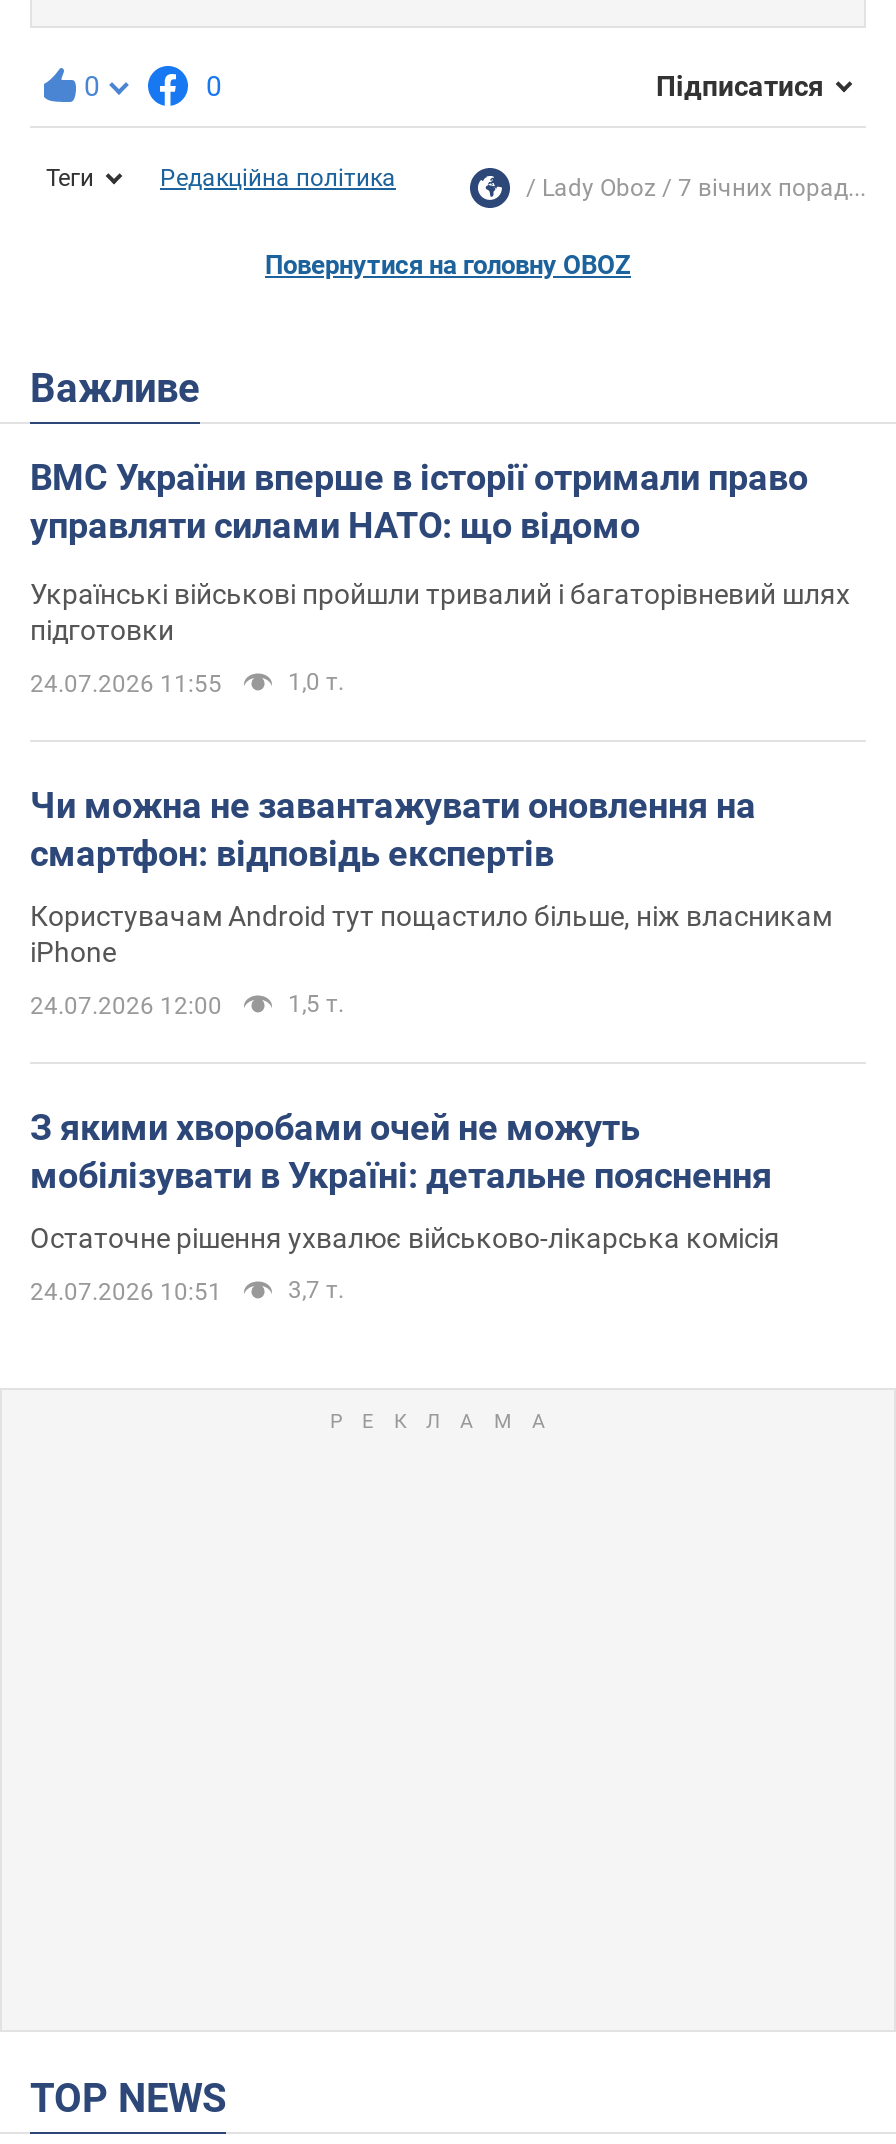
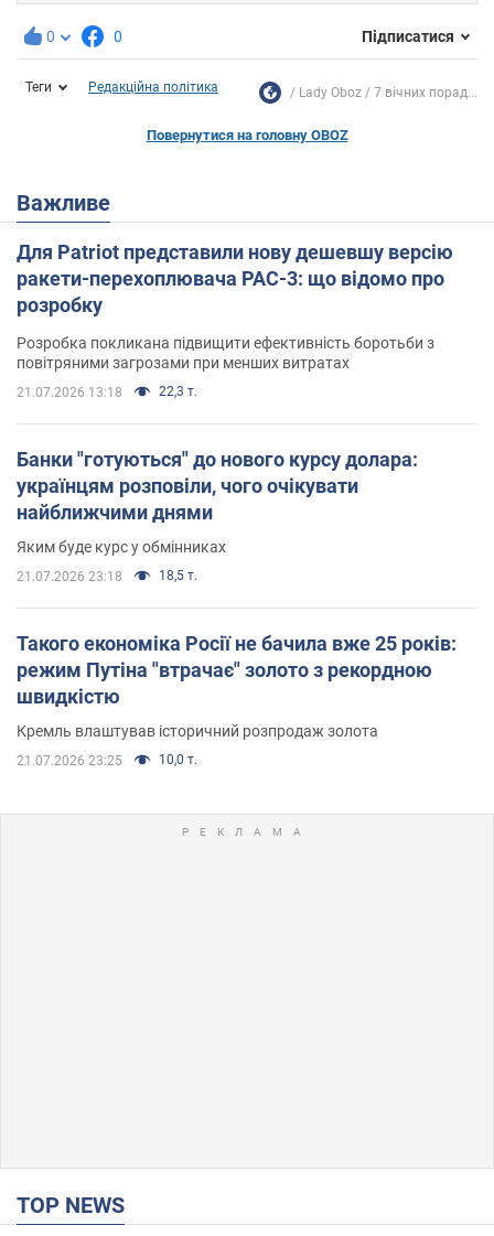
[30,455,808,545] ВМС України вперше в історії отримали право | управляти силами НАТО: що відомо -> [17,240,453,316] Для Patriot представили нову дешевшу версію | ракети-перехоплювача PAC-3: що відомо про | розробку
[30,577,850,645] Українські військові пройшли тривалий і багаторівневий шлях | підготовки -> [17,334,434,371] Розробка покликана підвищити ефективність боротьби з | повітряними загрозами при менших витратах
[30,667,344,697] 24.07.2026 11:55 | 1,0 т. -> [17,383,197,400] 21.07.2026 13:18 | 22,3 т.
[30,783,756,873] Чи можна не завантажувати оновлення на | смартфон: відповідь експертів -> [17,447,418,523] Банки "готуються" до нового курсу долара: | українцям розповіли, чого очікувати | найближчими днями
[30,899,832,967] Користувачам Android тут пощастило більше, ніж власникам | iPhone -> [17,538,226,555] Яким буде курс у обмінниках
[30,989,344,1019] 24.07.2026 12:00 | 1,5 т. -> [17,568,197,584] 21.07.2026 23:18 | 18,5 т.
[30,1105,772,1195] З якими хворобами очей не можуть | мобілізувати в Україні: детальне пояснення -> [17,631,457,708] Такого економіка Росії не бачила вже 25 років: | режим Путіна "втрачає" золото з рекордною | швидкістю
[30,1221,780,1253] Остаточне рішення ухвалює військово-лікарська комісія -> [17,722,378,740] Кремль влаштував історичний розпродаж золота
[30,1275,344,1305] 24.07.2026 10:51 | 3,7 т. -> [17,752,197,768] 21.07.2026 23:25 | 10,0 т.

